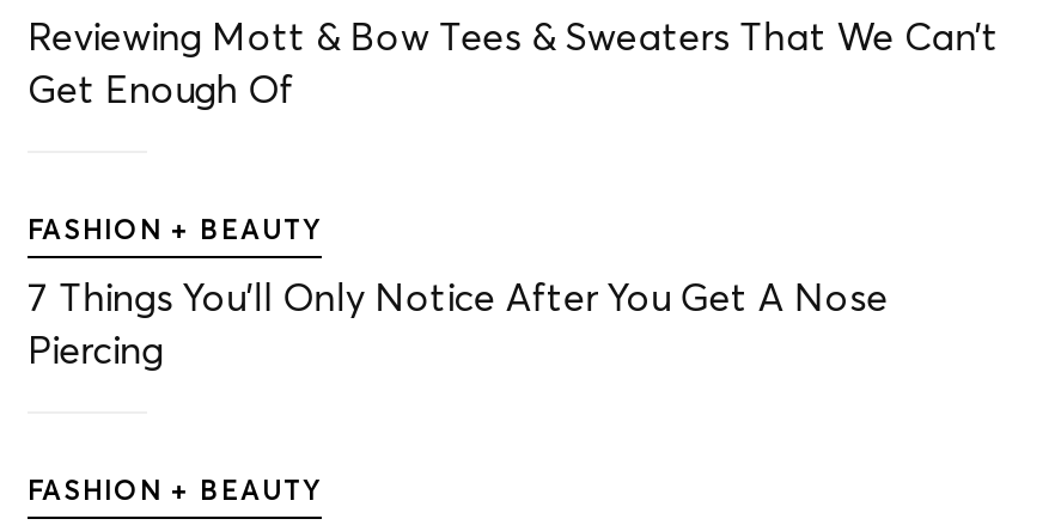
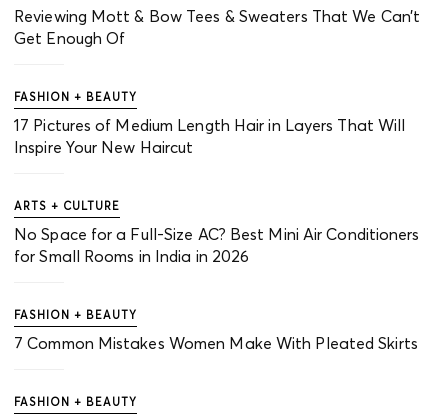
[28,274,888,374] 7 Things You’ll Only Notice After You Get A Nose | Piercing -> [14,115,419,353] 17 Pictures of Medium Length Hair in Layers That Will | Inspire Your New Haircut | ARTS + CULTURE | No Space for a Full-Size AC? Best Mini Air Conditioners | for Small Rooms in India in 2026 | FASHION + BEAUTY | 7 Common Mistakes Women Make With Pleated Skirts

